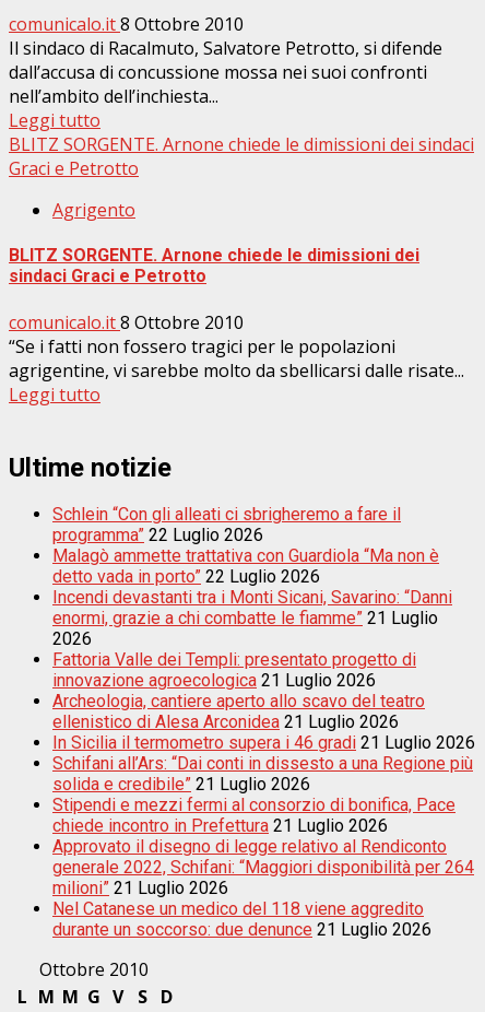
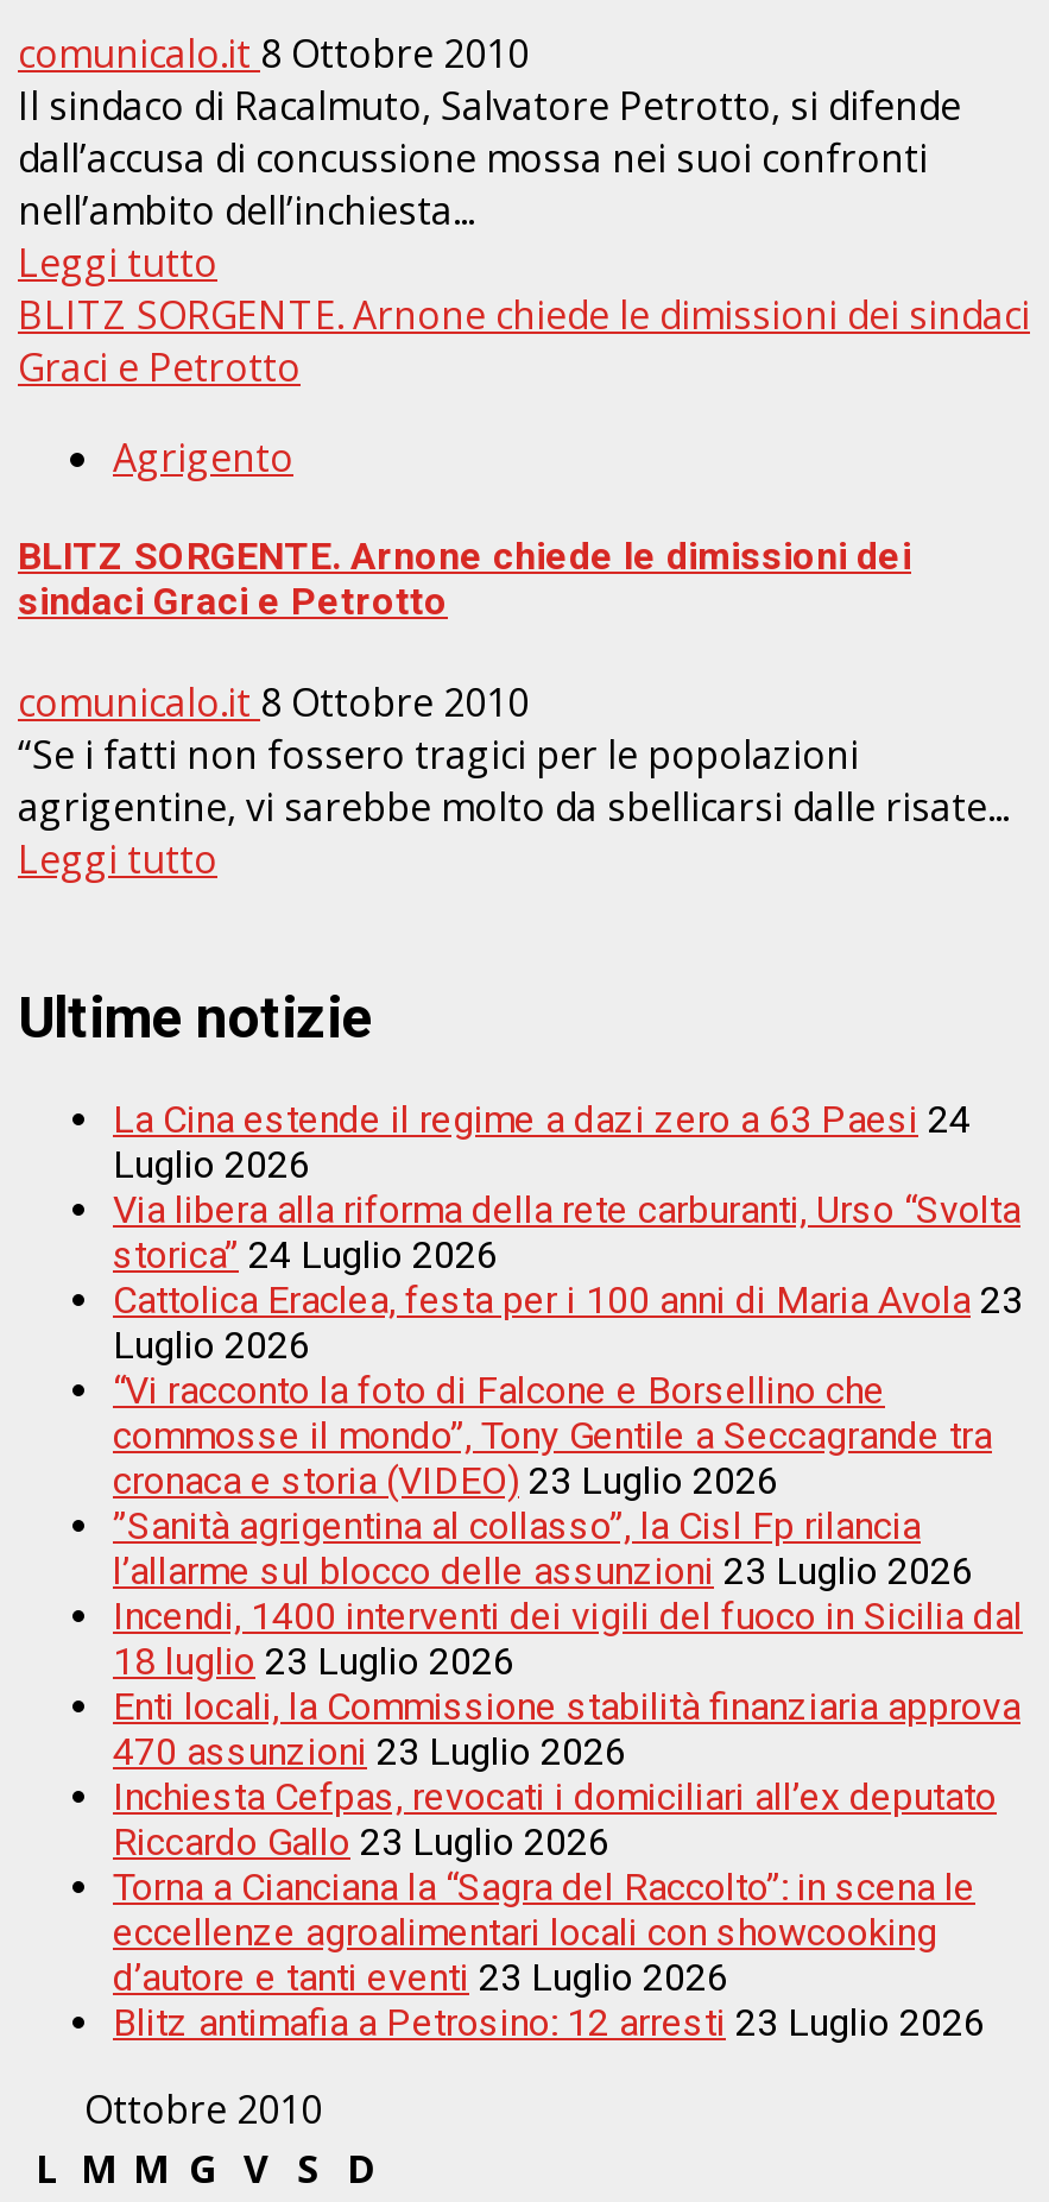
[52,504,475,940] Schlein “Con gli alleati ci sbrigheremo a fare il | programma” 22 Luglio 2026 | Malagò ammette trattativa con Guardiola “Ma non è | detto vada in porto” 22 Luglio 2026 | Incendi devastanti tra i Monti Sicani, Savarino: “Danni | enormi, grazie a chi combatte le fiamme” 21 Luglio | 2026 | Fattoria Valle dei Templi: presentato progetto di | innovazione agroecologica 21 Luglio 2026 | Archeologia, cantiere aperto allo scavo del teatro | ellenistico di Alesa Arconidea 21 Luglio 2026 | In Sicilia il termometro supera i 46 gradi 21 Luglio 2026 | Schifani all’Ars: “Dai conti in dissesto a una Regione più | solida e credibile” 21 Luglio 2026 | Stipendi e mezzi fermi al consorzio di bonifica, Pace | chiede incontro in Prefettura 21 Luglio 2026 | Approvato il disegno di legge relativo al Rendiconto | generale 2022, Schifani: “Maggiori disponibilità per 264 | milioni” 21 Luglio 2026 | Nel Catanese un medico del 118 viene aggredito | durante un soccorso: due denunce 21 Luglio 2026 -> [113,1098,1023,2046] La Cina estende il regime a dazi zero a 63 Paesi 24 | Luglio 2026 | Via libera alla riforma della rete carburanti, Urso “Svolta | storica” 24 Luglio 2026 | Cattolica Eraclea, festa per i 100 anni di Maria Avola 23 | Luglio 2026 | “Vi racconto la foto di Falcone e Borsellino che | commosse il mondo”, Tony Gentile a Seccagrande tra | cronaca e storia (VIDEO) 23 Luglio 2026 | ”Sanità agrigentina al collasso”, la Cisl Fp rilancia | l’allarme sul blocco delle assunzioni 23 Luglio 2026 | Incendi, 1400 interventi dei vigili del fuoco in Sicilia dal | 18 luglio 23 Luglio 2026 | Enti locali, la Commissione stabilità finanziaria approva | 470 assunzioni 23 Luglio 2026 | Inchiesta Cefpas, revocati i domiciliari all’ex deputato | Riccardo Gallo 23 Luglio 2026 | Torna a Cianciana la “Sagra del Raccolto”: in scena le | eccellenze agroalimentari locali con showcooking | d’autore e tanti eventi 23 Luglio 2026 | Blitz antimafia a Petrosino: 12 arresti 23 Luglio 2026

